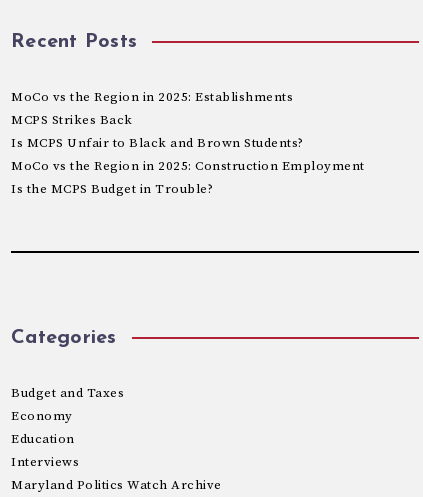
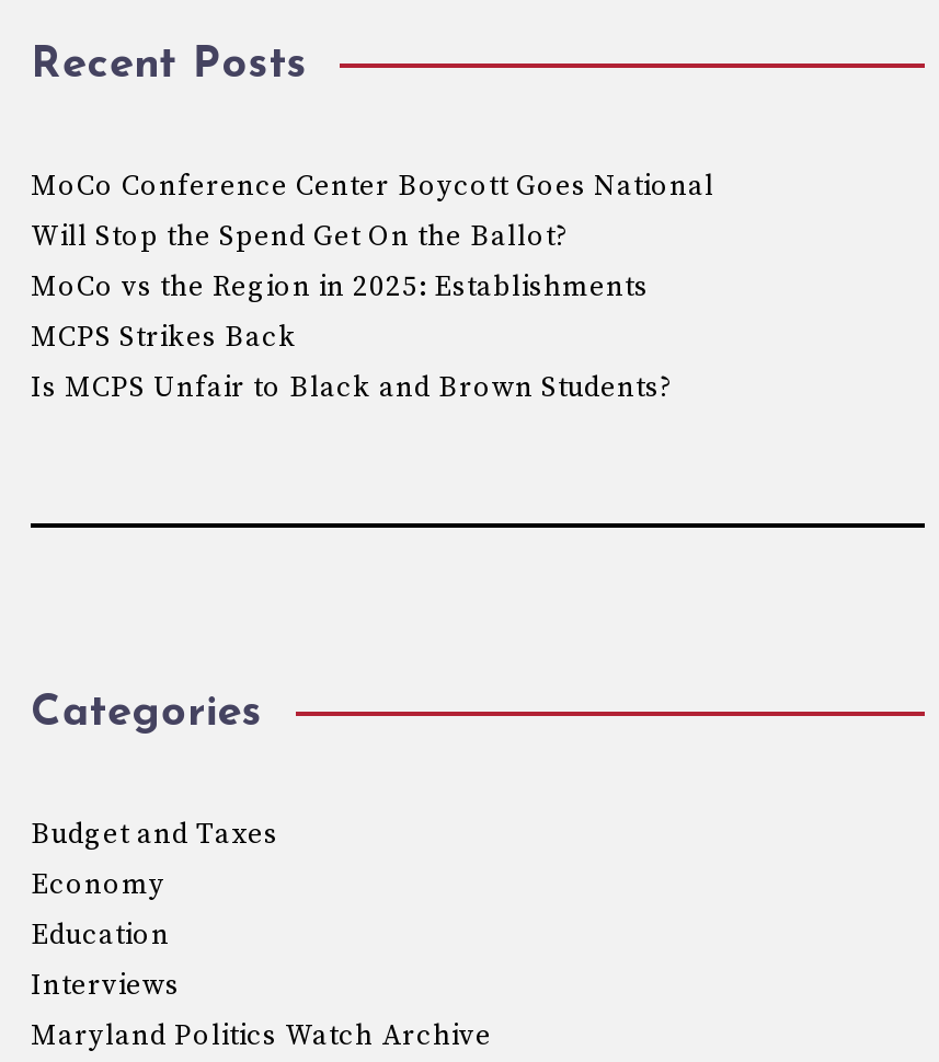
none -> [31,168,714,253] MoCo Conference Center Boycott Goes National | Will Stop the Spend Get On the Ballot?
moved [11,89,303,151] -> [31,268,672,404]: MoCo vs the Region in 2025: Establishments | MCPS Strikes Back | Is MCPS Unfair to Black and Brown Students?
[11,158,364,197] MoCo vs the Region in 2025: Construction Employment | Is the MCPS Budget in Trouble? -> none

